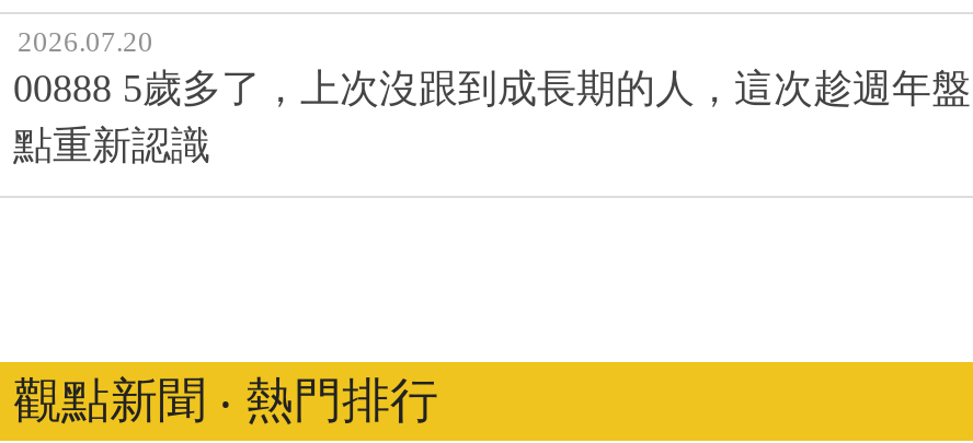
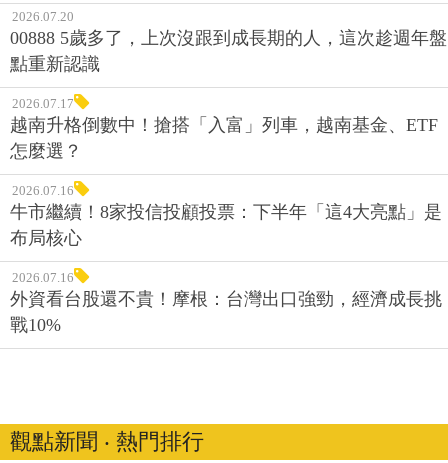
none -> [10,96,442,335] 2026.07.17 | 越南升格倒數中！搶搭「入富」列車，越南基金、ETF | 怎麼選？ | 2026.07.16 | 牛市繼續！8家投信投顧投票：下半年「這4大亮點」是 | 布局核心 | 2026.07.16 | 外資看台股還不貴！摩根：台灣出口強勁，經濟成長挑 | 戰10%

